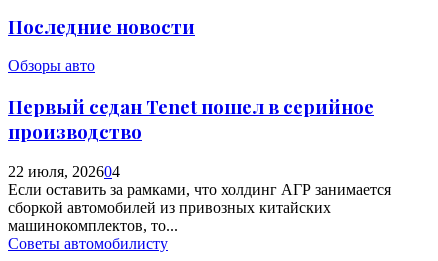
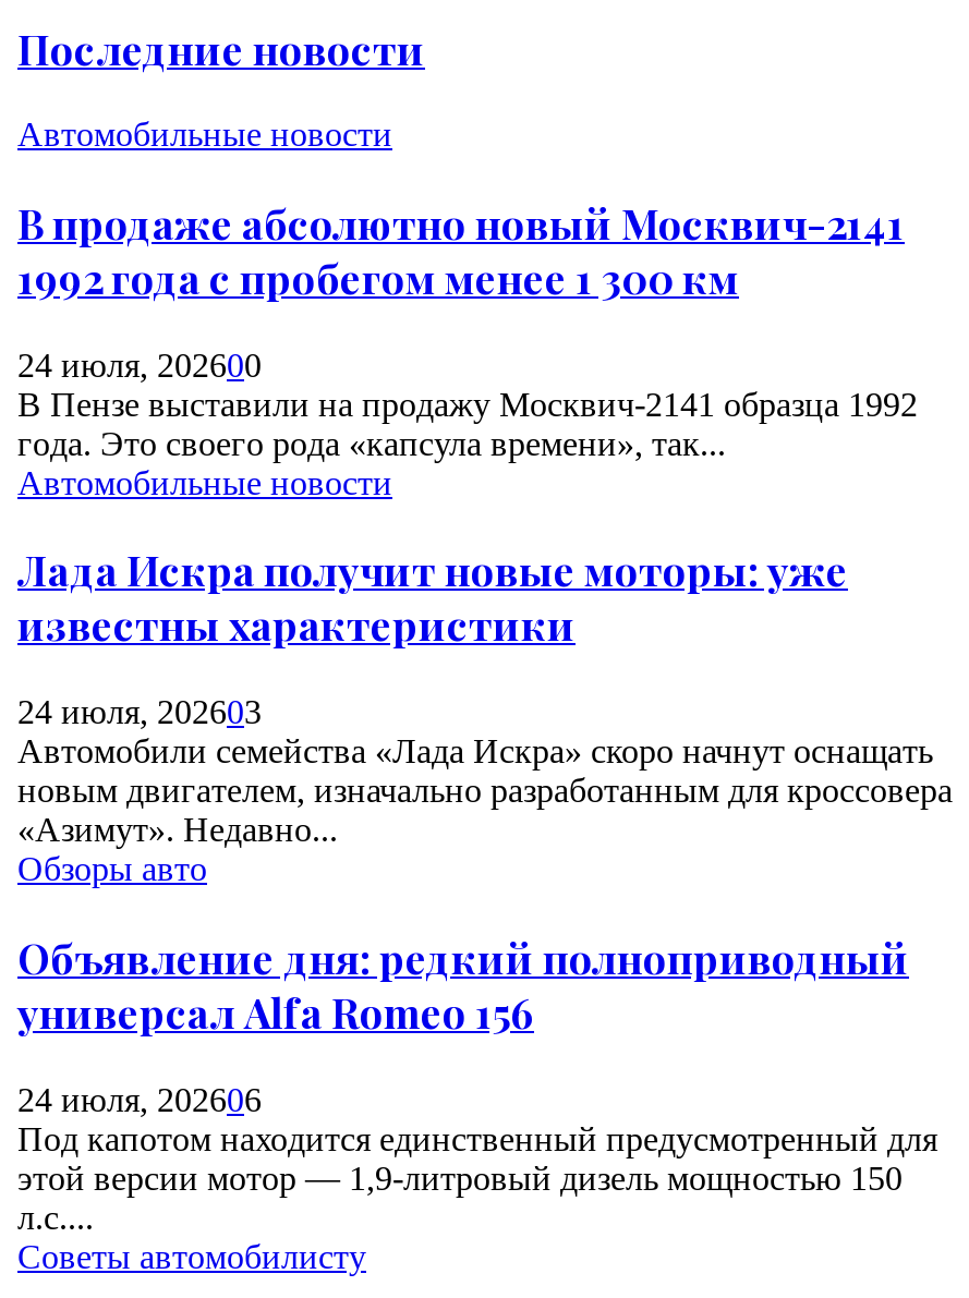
none -> [17,116,953,848] Автомобильные новости | В продаже абсолютно новый Москвич-2141 | 1992 года с пробегом менее 1 300 км | 24 июля, 202600 | В Пензе выставили на продажу Москвич-2141 образца 1992 | года. Это своего рода «капсула времени», так... | Автомобильные новости | Лада Искра получит новые моторы: уже | известны характеристики | 24 июля, 202603 | Автомобили семейства «Лада Искра» скоро начнут оснащать | новым двигателем, изначально разработанным для кроссовера | «Азимут». Недавно...
[8,94,374,144] Первый седан Tenet пошел в серийное | производство -> [17,931,909,1039] Объявление дня: редкий полноприводный | универсал Alfa Romeo 156
[8,163,391,234] 22 июля, 202604 | Если оставить за рамками, что холдинг АГР занимается | сборкой автомобилей из привозных китайских | машинокомплектов, то... -> [17,1080,937,1235] 24 июля, 202606 | Под капотом находится единственный предусмотренный для | этой версии мотор — 1,9-литровый дизель мощностью 150 | л.с....

